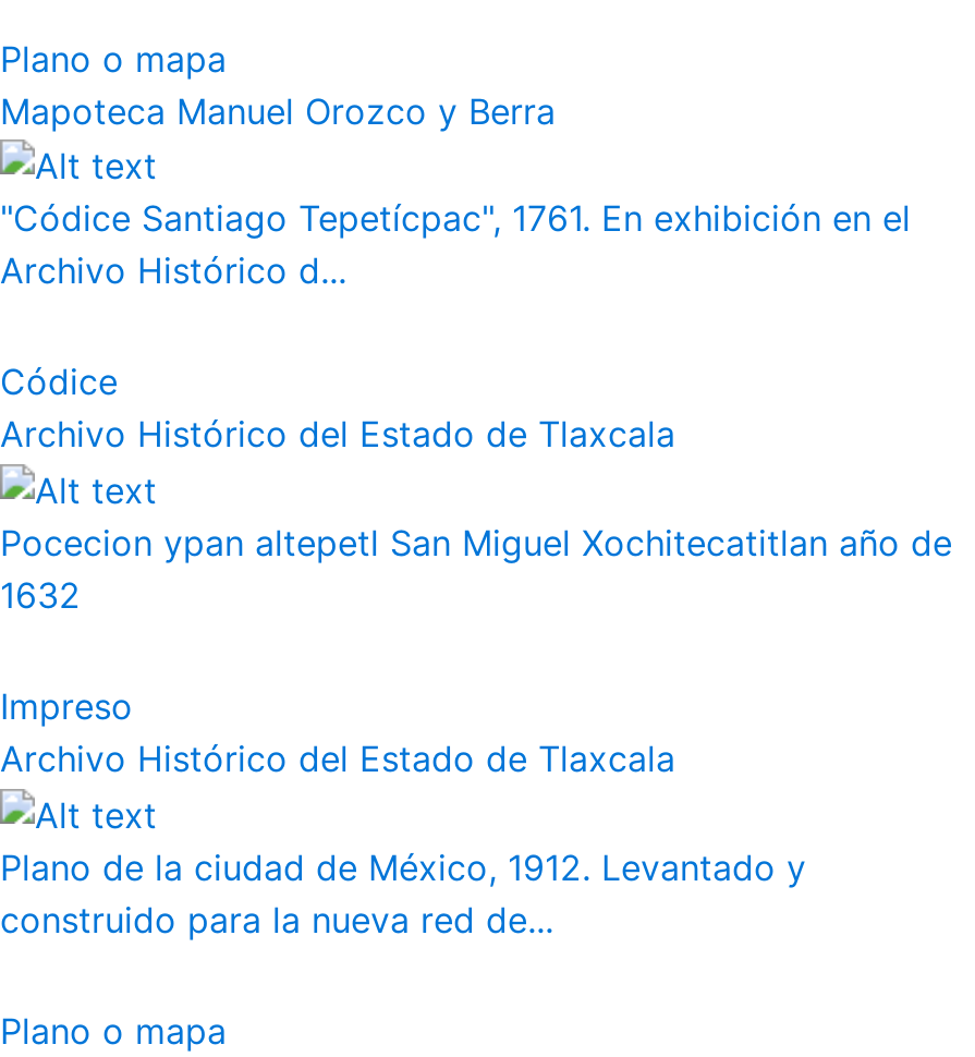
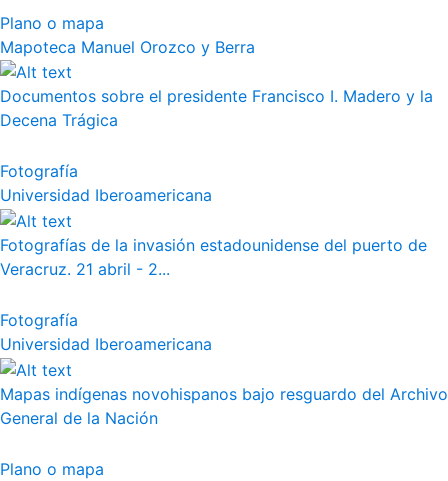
[0,197,911,293] "Códice Santiago Tepetícpac", 1761. En exhibición en el | Archivo Histórico d... -> [0,86,433,130] Documentos sobre el presidente Francisco I. Madero y la | Decena Trágica
[0,361,675,457] Códice | Archivo Histórico del Estado de Tlaxcala -> [0,161,212,205] Fotografía | Universidad Iberoamericana
[0,521,952,617] Pocecion ypan altepetl San Miguel Xochitecatitlan año de | 1632 -> [0,235,427,279] Fotografías de la invasión estadounidense del puerto de | Veracruz. 21 abril - 2...
[0,685,675,780] Impreso | Archivo Histórico del Estado de Tlaxcala -> [0,310,212,354] Fotografía | Universidad Iberoamericana
[0,845,806,941] Plano de la ciudad de México, 1912. Levantado y | construido para la nueva red de... -> [0,384,448,428] Mapas indígenas novohispanos bajo resguardo del Archivo | General de la Nación

